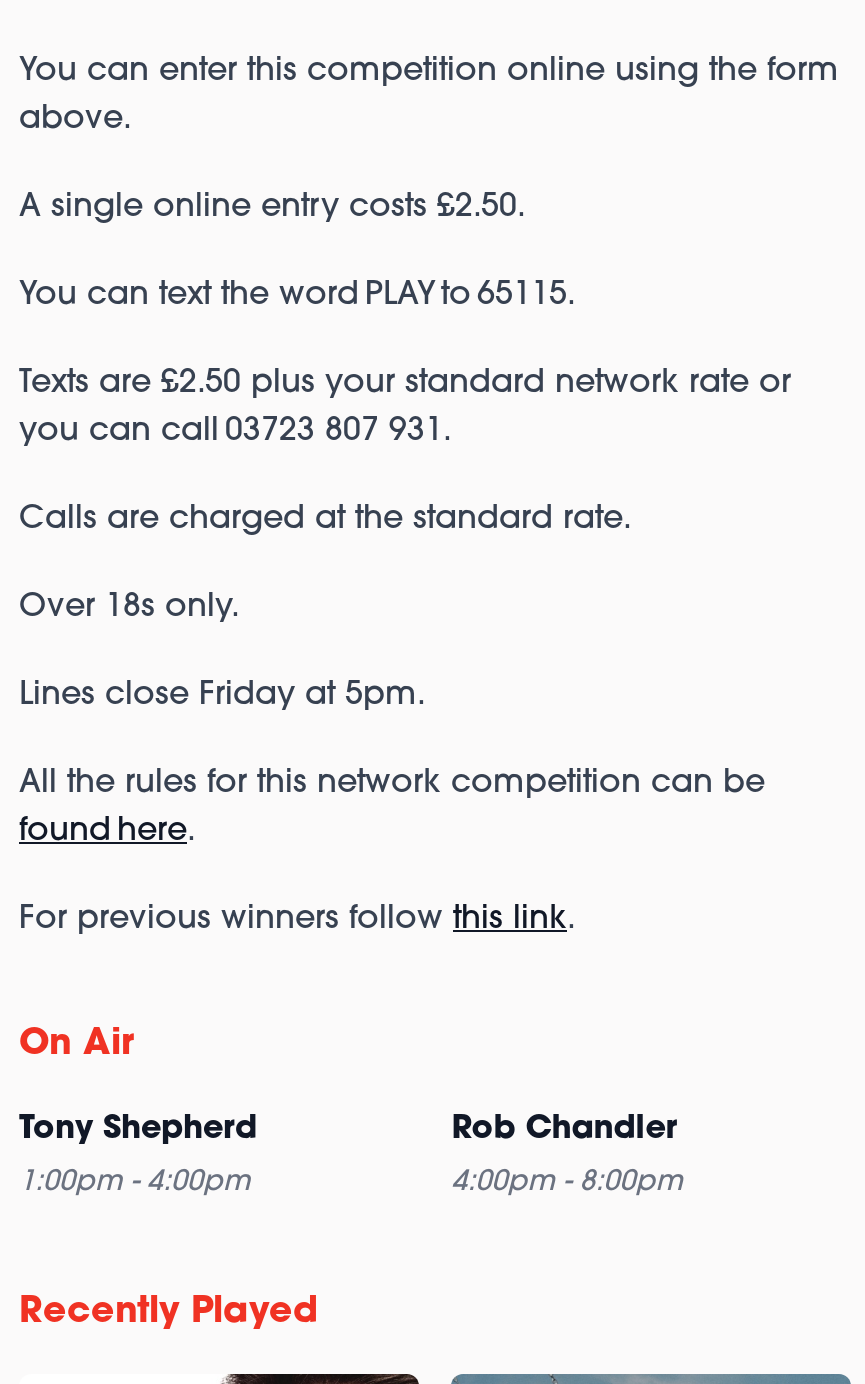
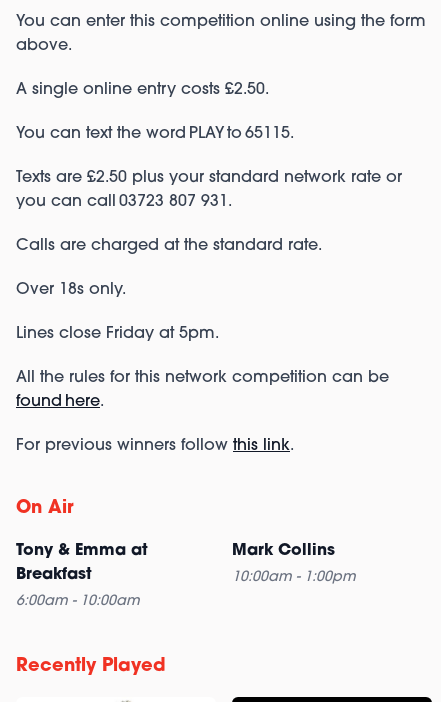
[19,1114,257,1198] Tony Shepherd | 1:00pm - 4:00pm -> [16,543,148,609] Tony & Emma at | Breakfast | 6:00am - 10:00am
[452,1114,684,1198] Rob Chandler | 4:00pm - 8:00pm -> [232,543,356,585] Mark Collins | 10:00am - 1:00pm

